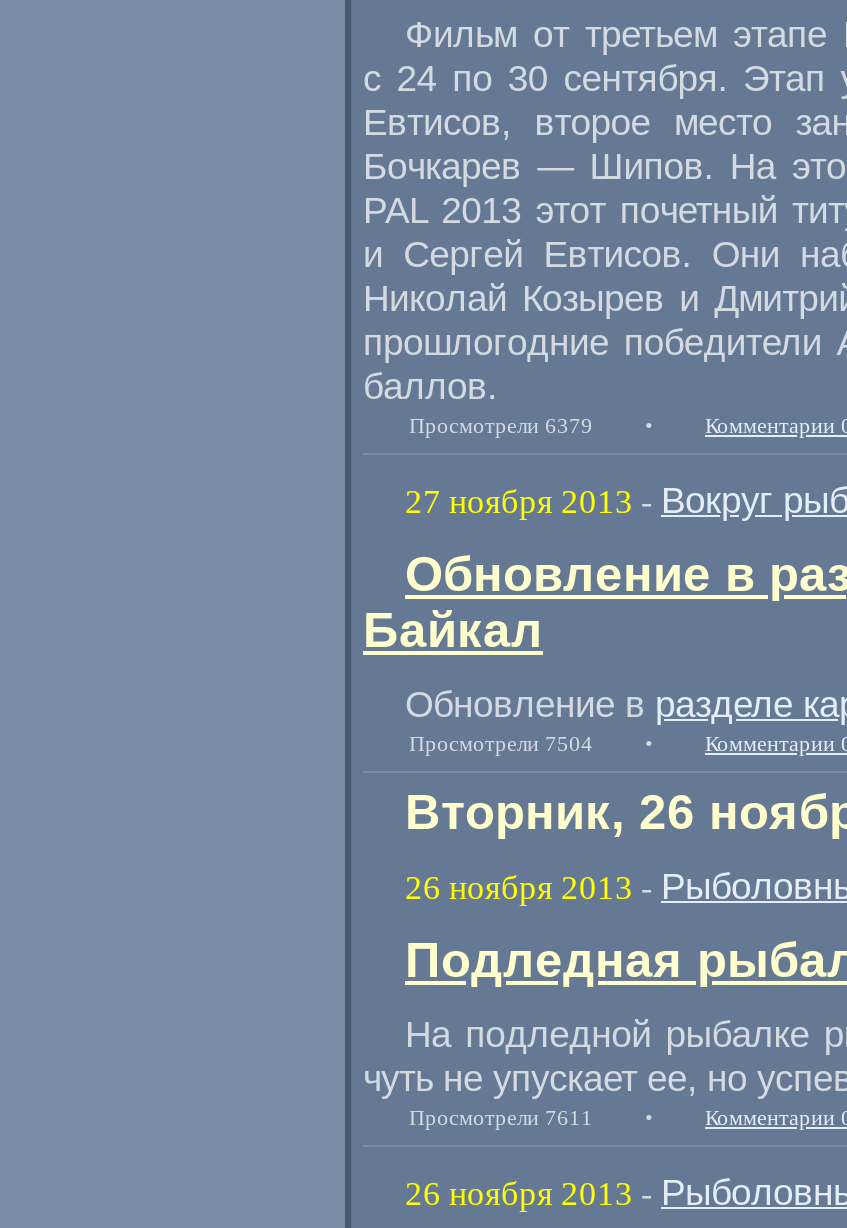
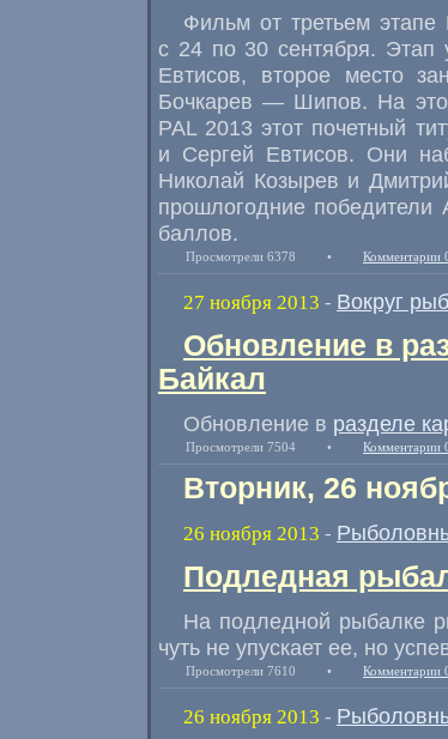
[409,413,593,437] Просмотрели 6379 -> [186,249,296,264] Просмотрели 6378
[409,1105,593,1129] Просмотрели 7611 -> [186,664,296,678] Просмотрели 7610

